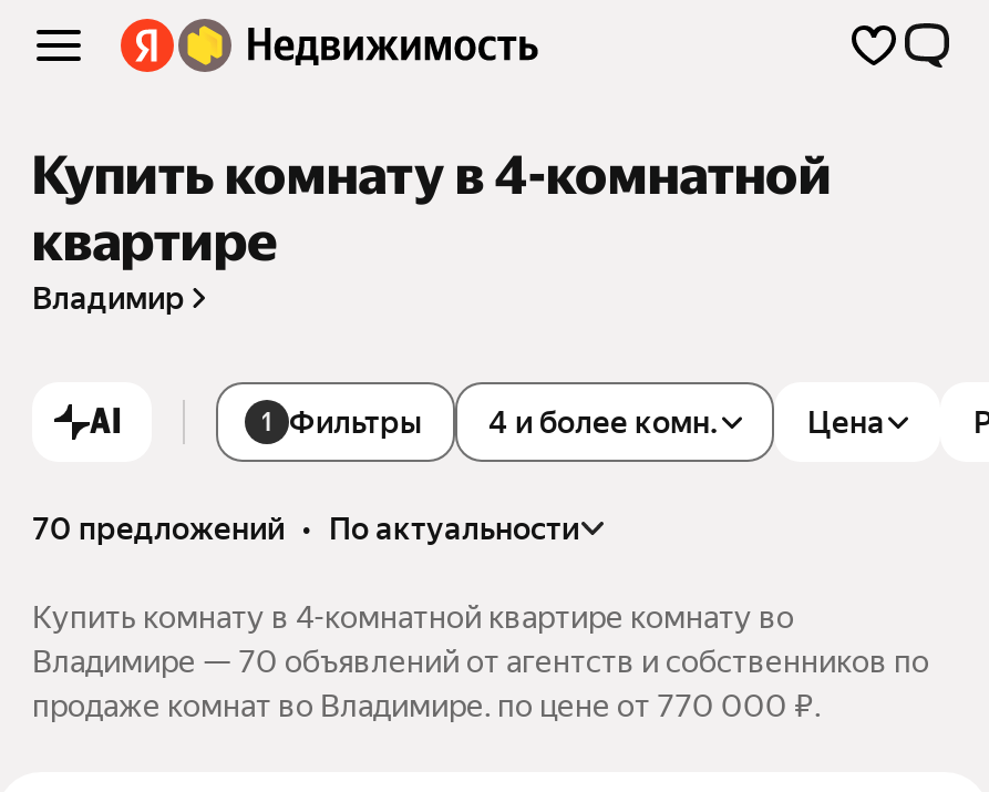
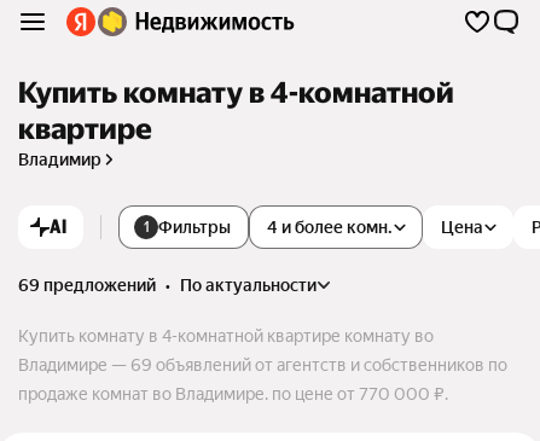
[32,510,579,546] 70 предложений • по актуальности -> [18,275,317,295] 69 предложений • по актуальности
[32,643,929,679] Владимире — 70 объявлений от агентств и собственников по -> [18,355,507,374] Владимире — 69 объявлений от агентств и собственников по

